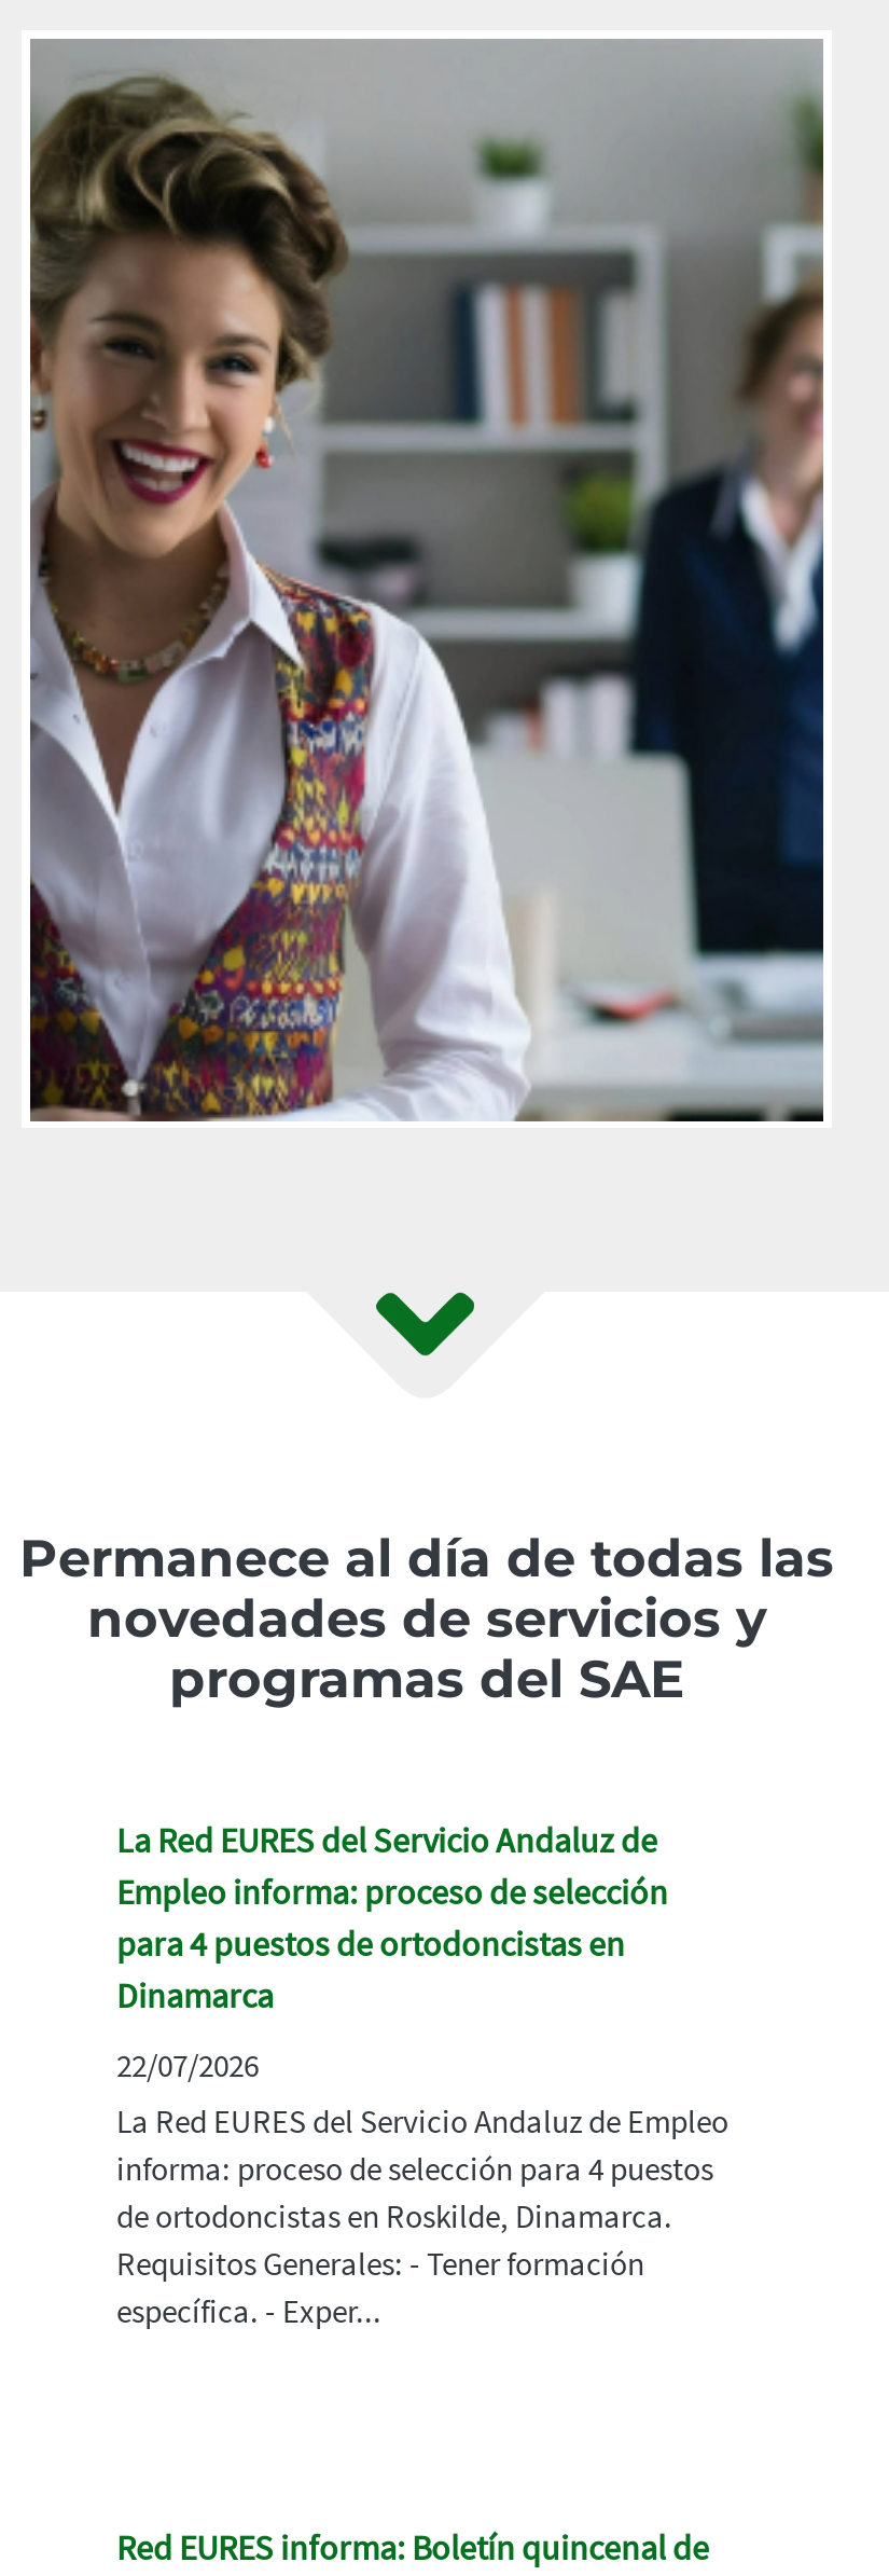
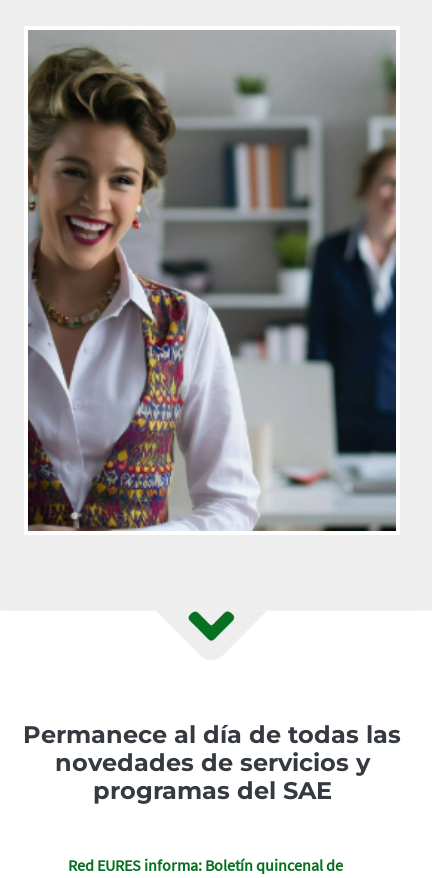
[116,1818,728,2331] La Red EURES del Servicio Andaluz de | Empleo informa: proceso de selección | para 4 puestos de ortodoncistas en | Dinamarca | 22/07/2026 | La Red EURES del Servicio Andaluz de Empleo | informa: proceso de selección para 4 puestos | de ortodoncistas en Roskilde, Dinamarca. | Requisitos Generales: - Tener formación | específica. - Exper... -> none

